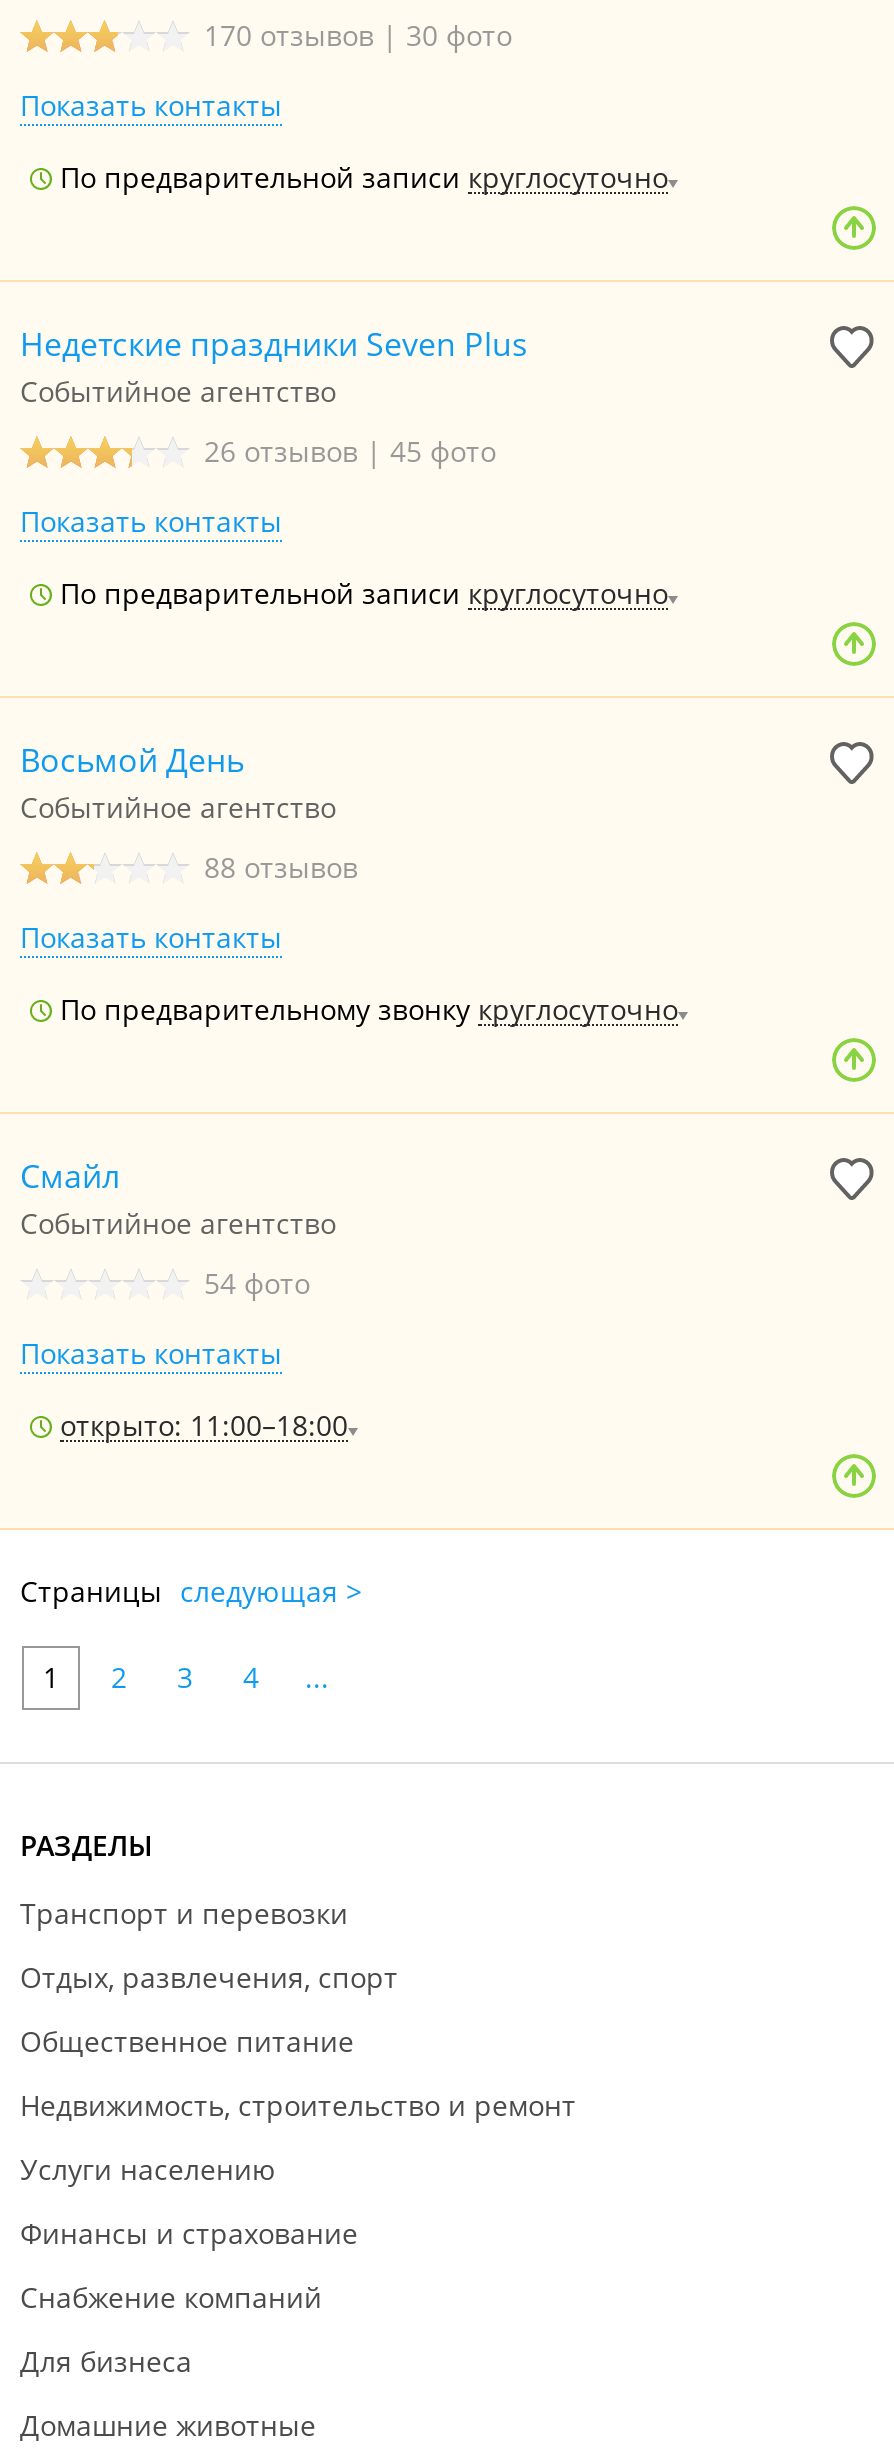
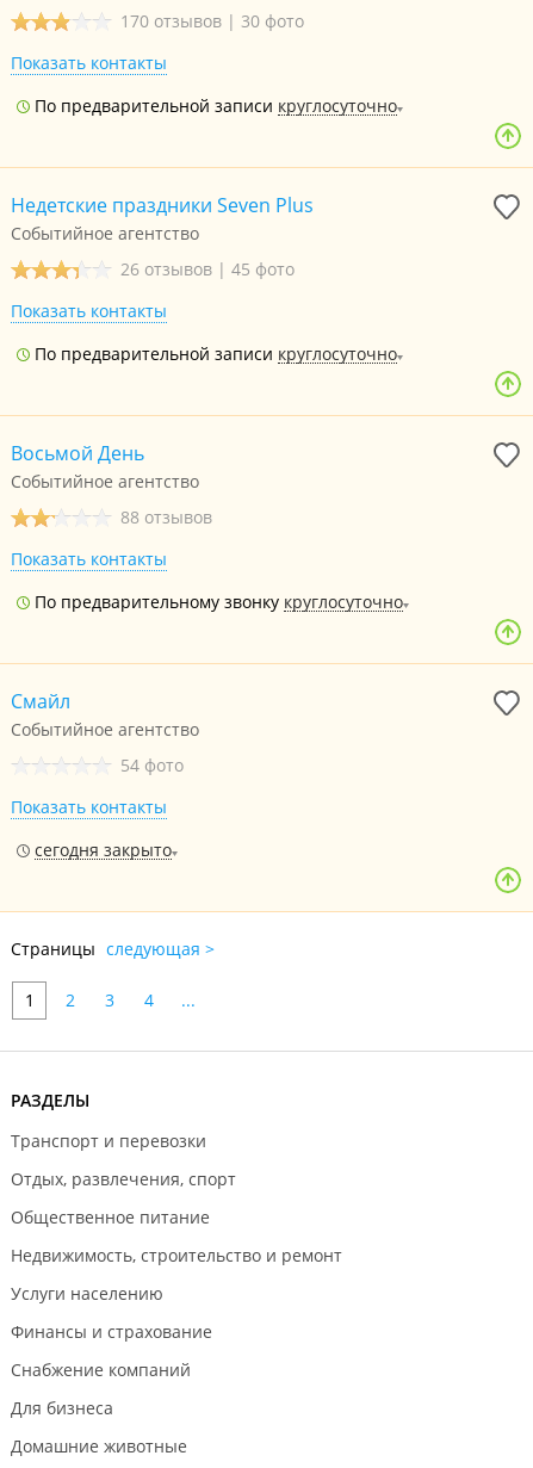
[60,1406,348,1444] открыто: 11:00–18:00 -> [35,838,172,861] сегодня закрыто

